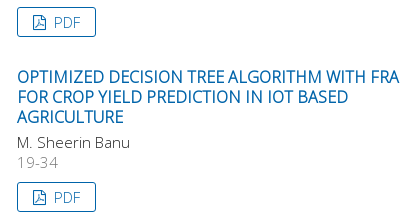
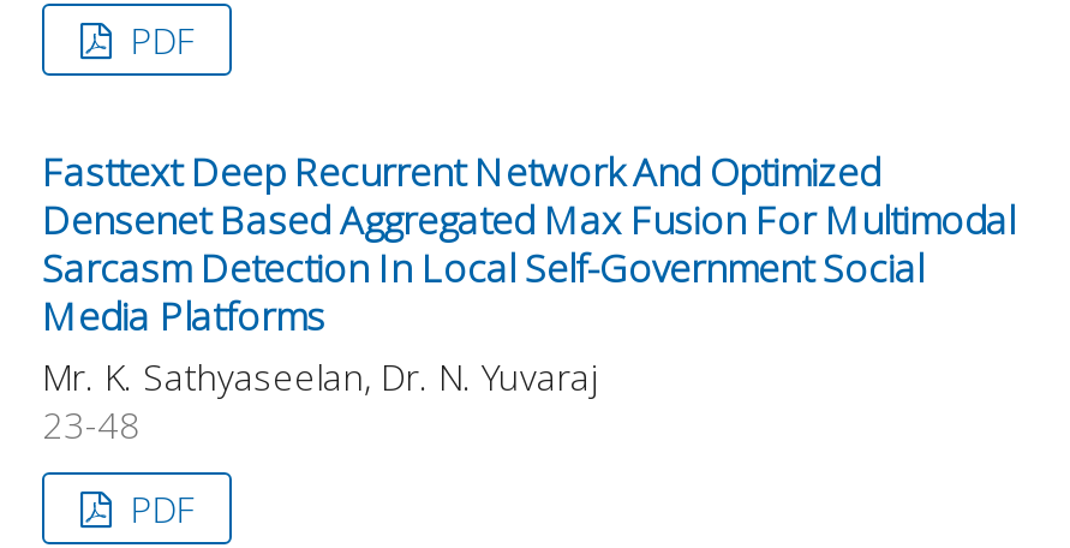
[17,66,399,172] OPTIMIZED DECISION TREE ALGORITHM WITH FRA | FOR CROP YIELD PREDICTION IN IOT BASED | AGRICULTURE | M. Sheerin Banu | 19-34 -> [42,145,1015,448] Fasttext Deep Recurrent Network And Optimized | Densenet Based Aggregated Max Fusion For Multimodal | Sarcasm Detection In Local Self-Government Social | Media Platforms | Mr. K. Sathyaseelan, Dr. N. Yuvaraj | 23-48

